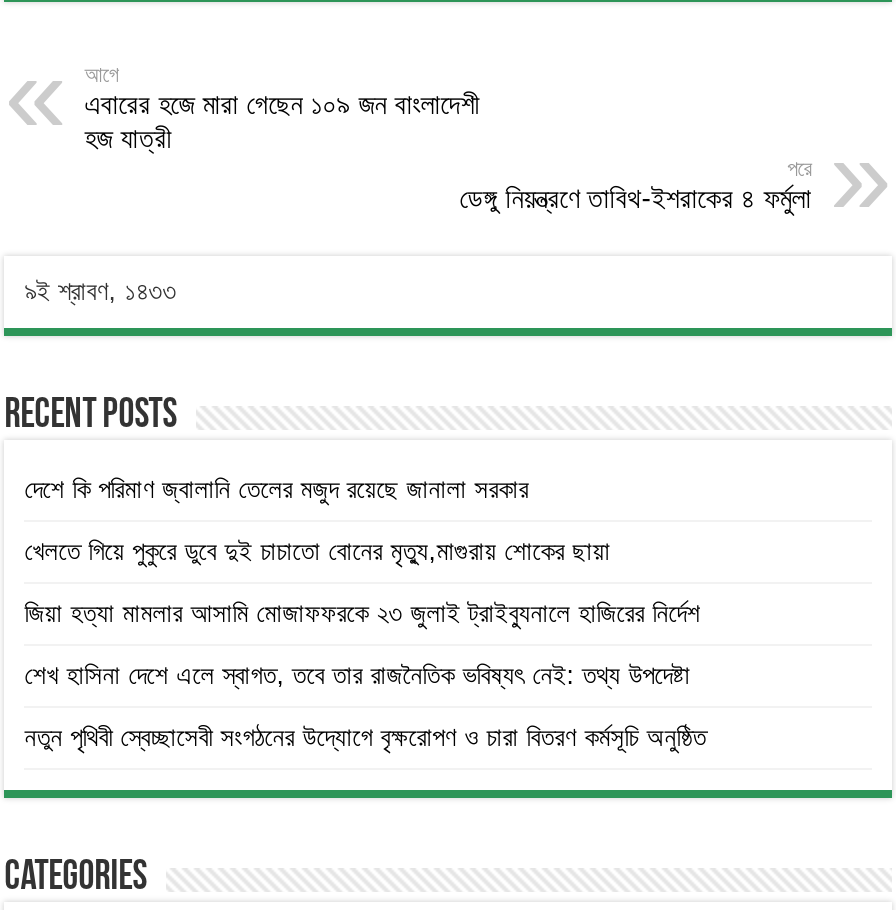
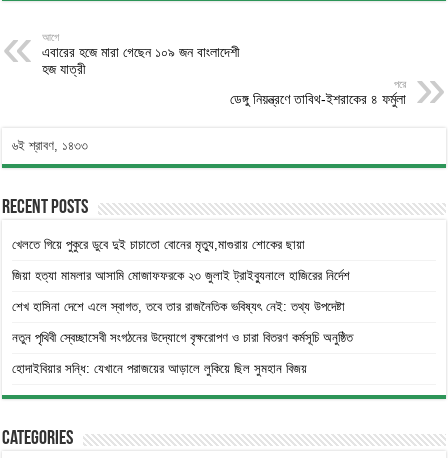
[24,276,176,306] ৯ই শ্রাবণ, ১৪৩৩ -> [12,138,88,153] ৬ই শ্রাবণ, ১৪৩৩
[24,474,536,504] দেশে কি পরিমাণ জ্বালানি তেলের মজুদ রয়েছে জানালা সরকার -> none
moved [24,536,706,752] -> [12,237,353,345]: খেলতে গিয়ে পুকুরে ডুবে দুই চাচাতো বোনের মৃত্যু,মাগুরায় শোকের ছায়া | জিয়া হত্যা মামলার আসামি মোজাফফরকে ২৩ জুলাই ট্রাইব্যুনালে হাজিরের নির্দেশ | শেখ হাসিনা দেশে এলে স্বাগত, তবে তার রাজনৈতিক ভবিষ্যৎ নেই: তথ্য উপদেষ্টা | নতুন পৃথিবী স্বেচ্ছাসেবী সংগঠনের উদ্যোগে বৃক্ষরোপণ ও চারা বিতরণ কর্মসূচি অনুষ্ঠিত
none -> [12,361,307,376] হোদাইবিয়ার সন্ধি: যেখানে পরাজয়ের আড়ালে লুকিয়ে ছিল সুমহান বিজয়

